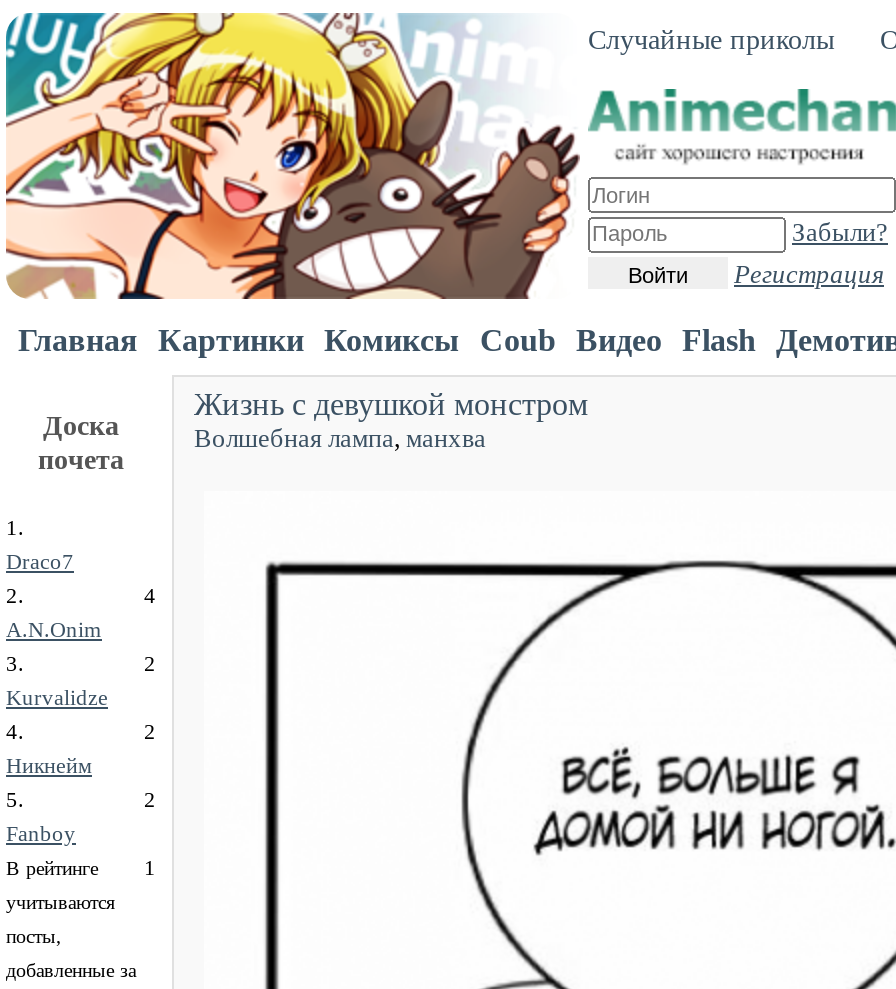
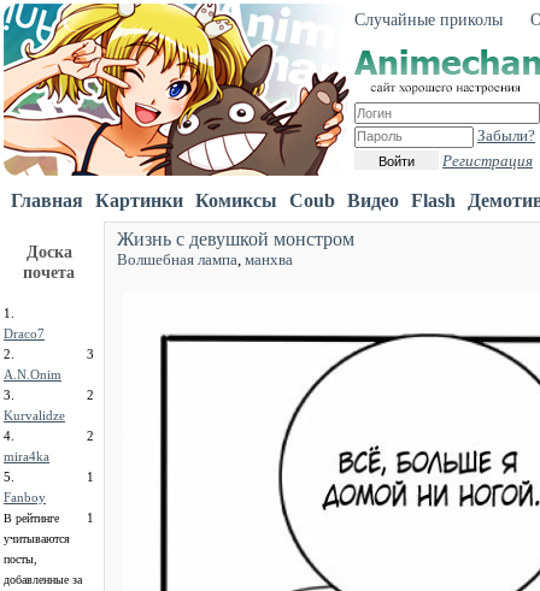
[144,583,156,607] 4 -> [87,347,94,361] 3
[6,753,156,811] Никнейм | 2 -> [4,449,94,484] mira4ka | 1

